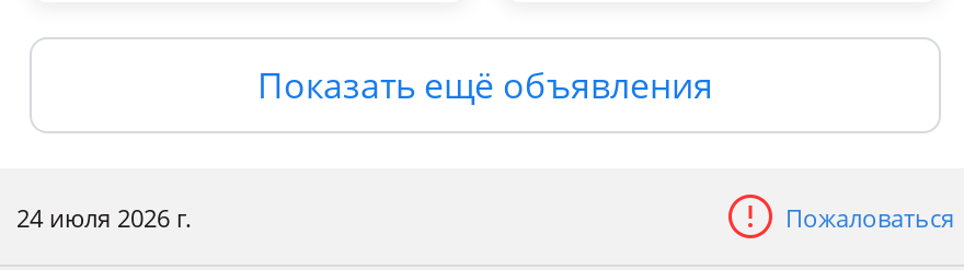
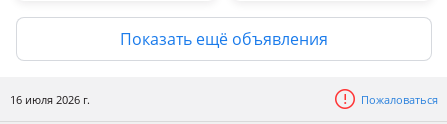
[16,200,192,233] 24 июля 2026 г. -> [10,91,90,106] 16 июля 2026 г.

